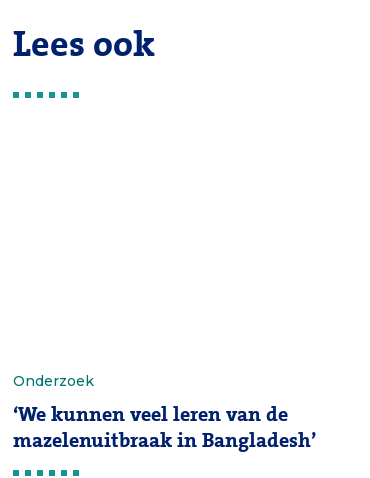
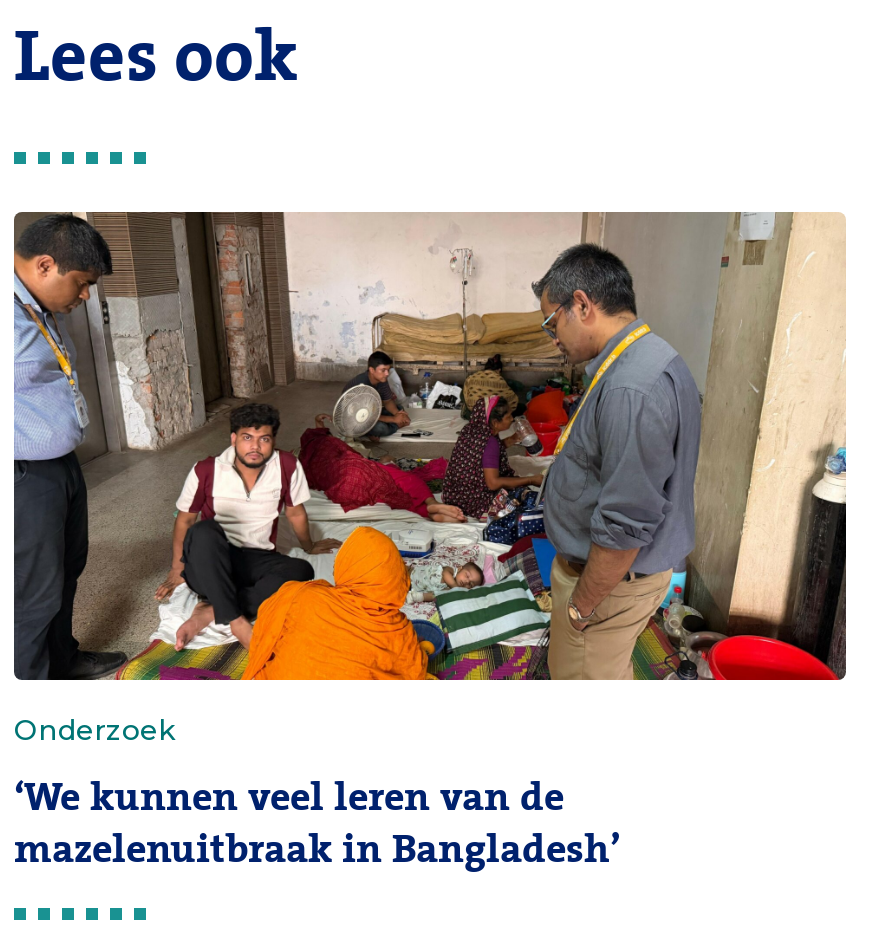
none -> [12,209,848,683] [image]

